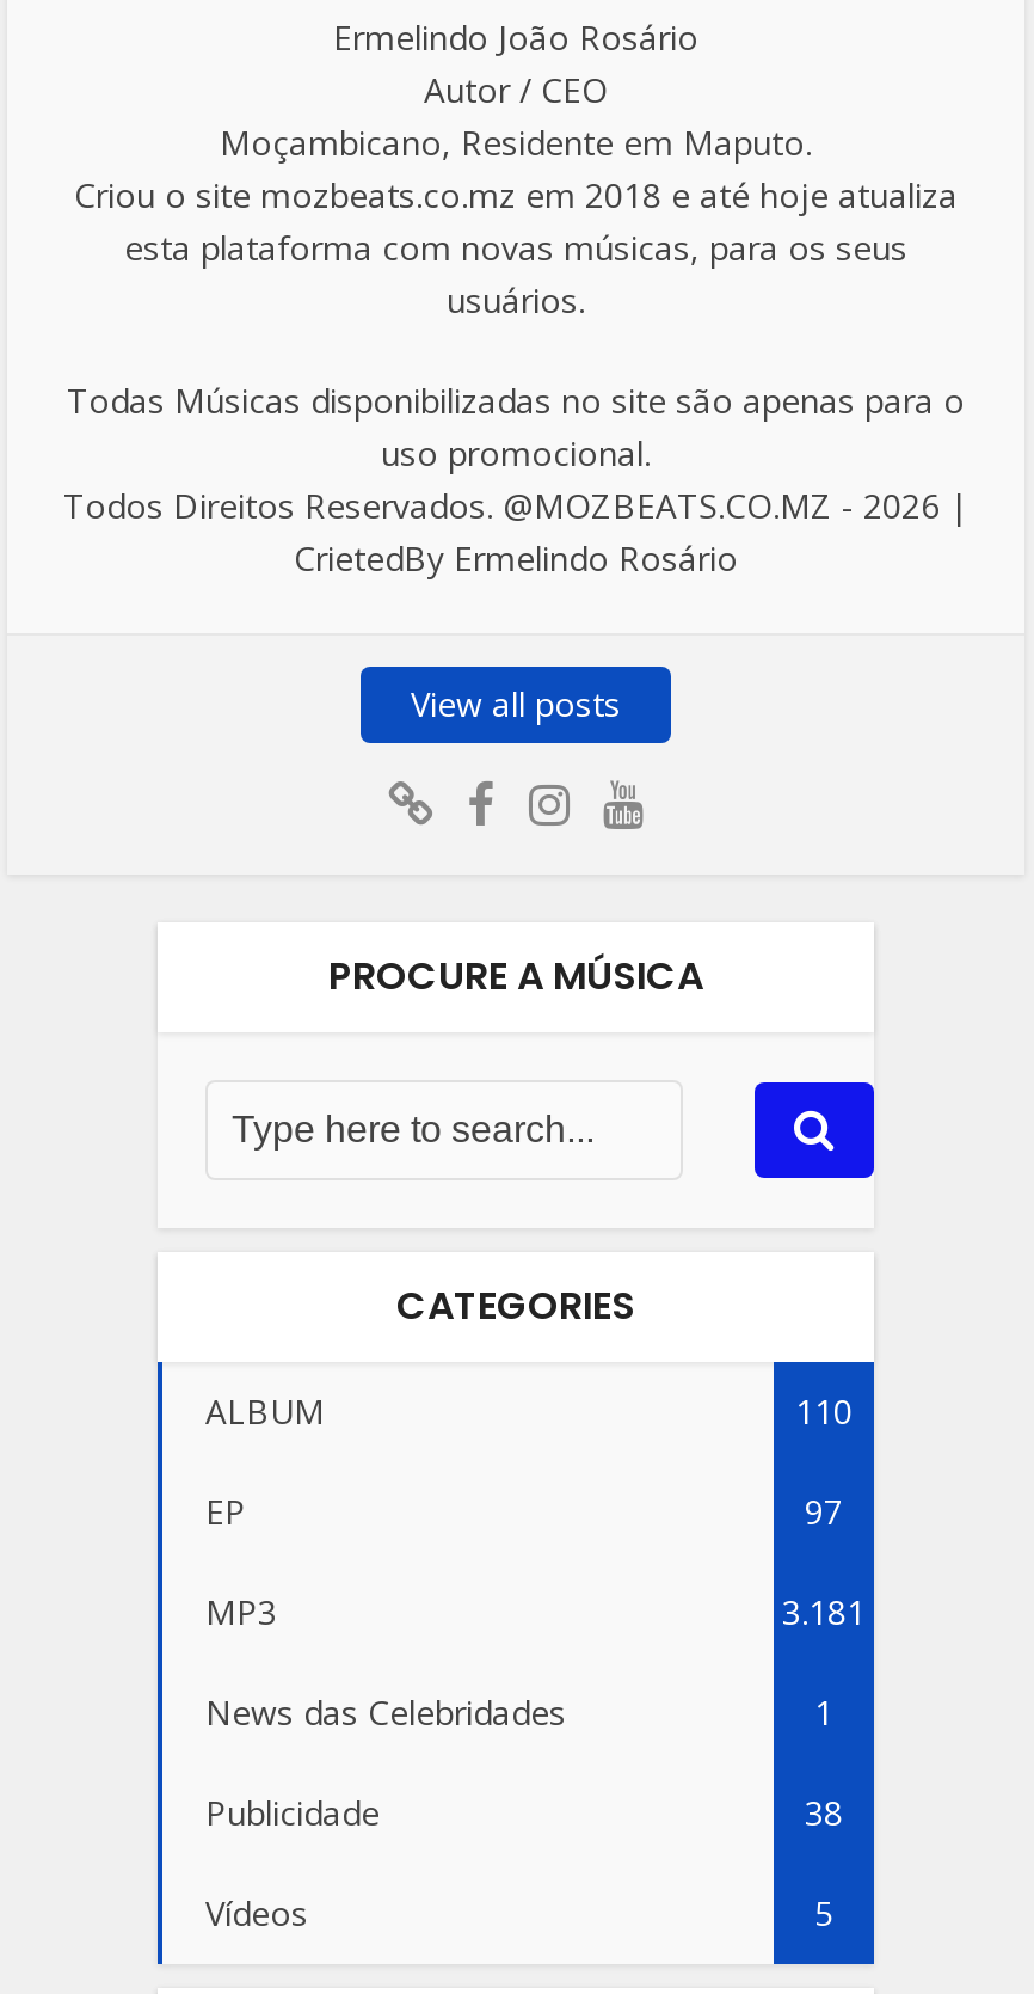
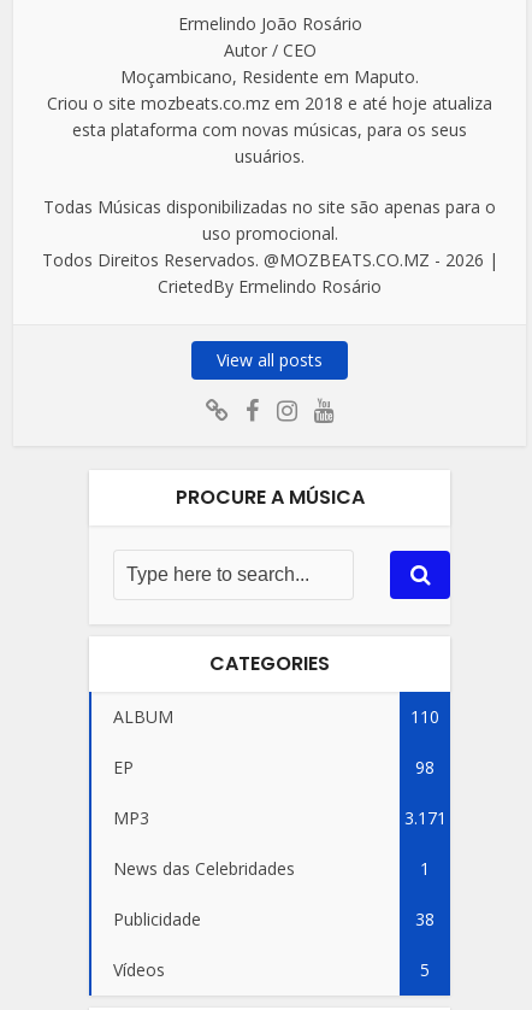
[805,1489,843,1534] 97 -> [415,755,435,778] 98
[782,1589,866,1634] 3.181 -> [404,806,446,829] 3.171

